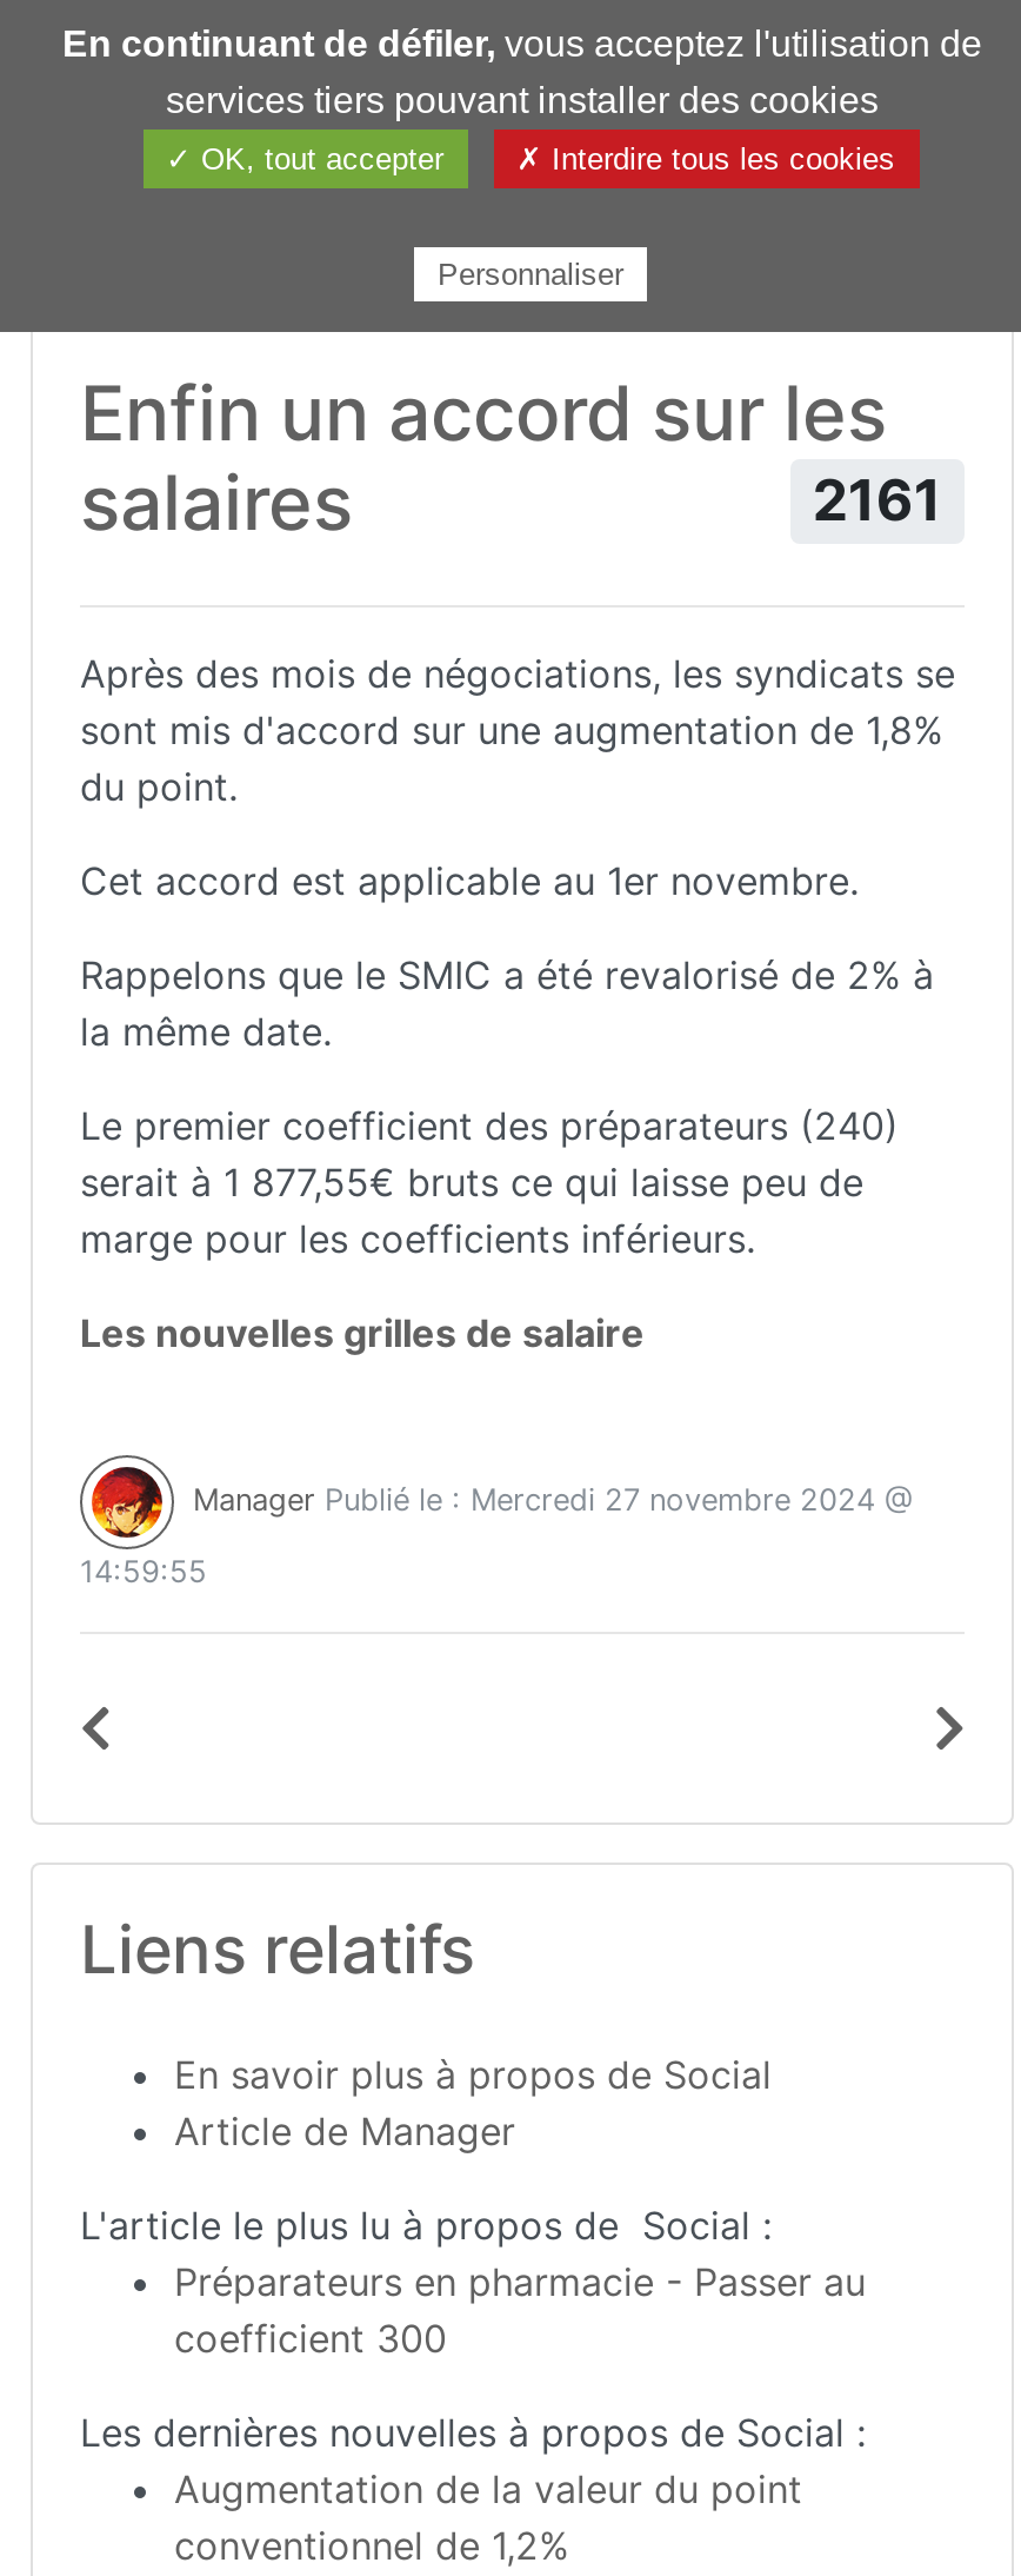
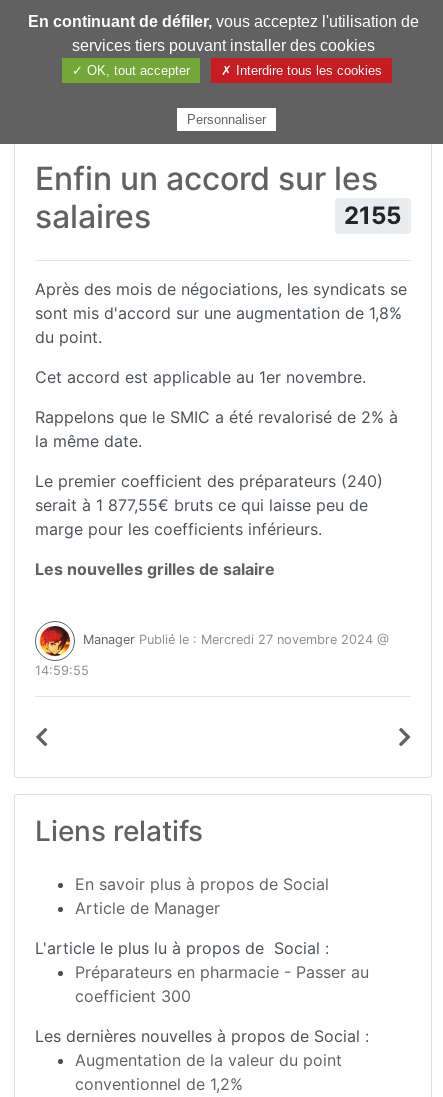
[813,467,942,535] 2161 -> [344,201,401,230] 2155

